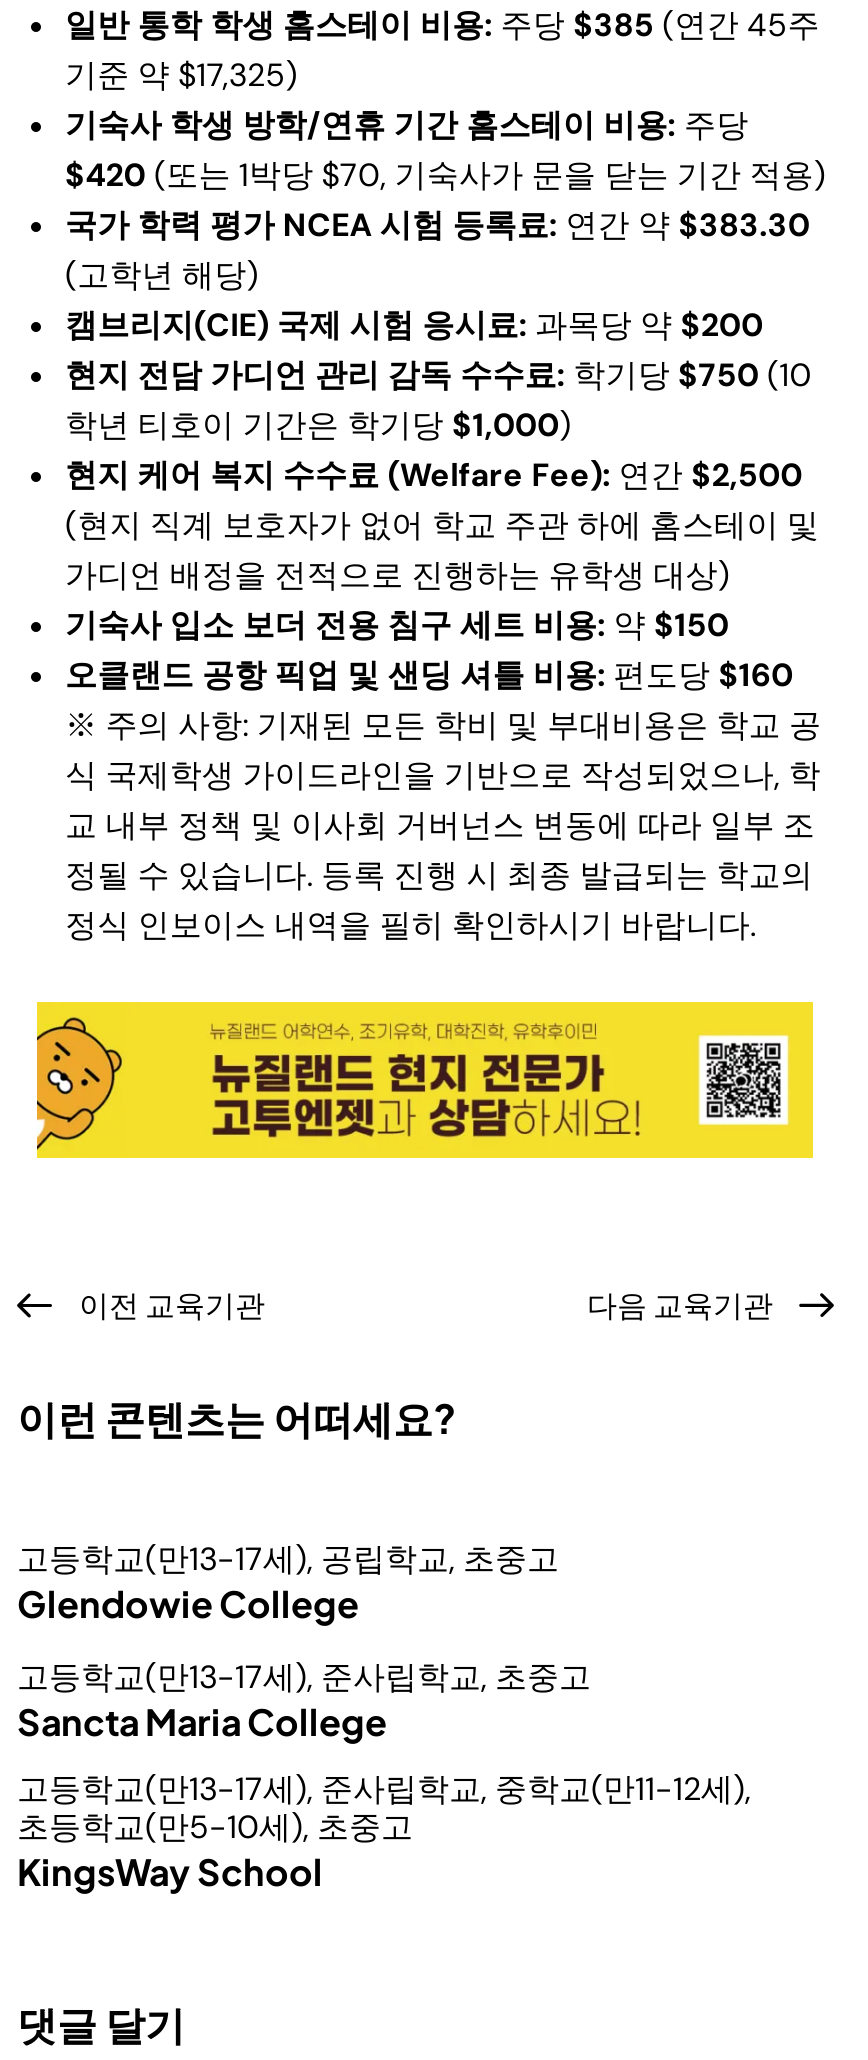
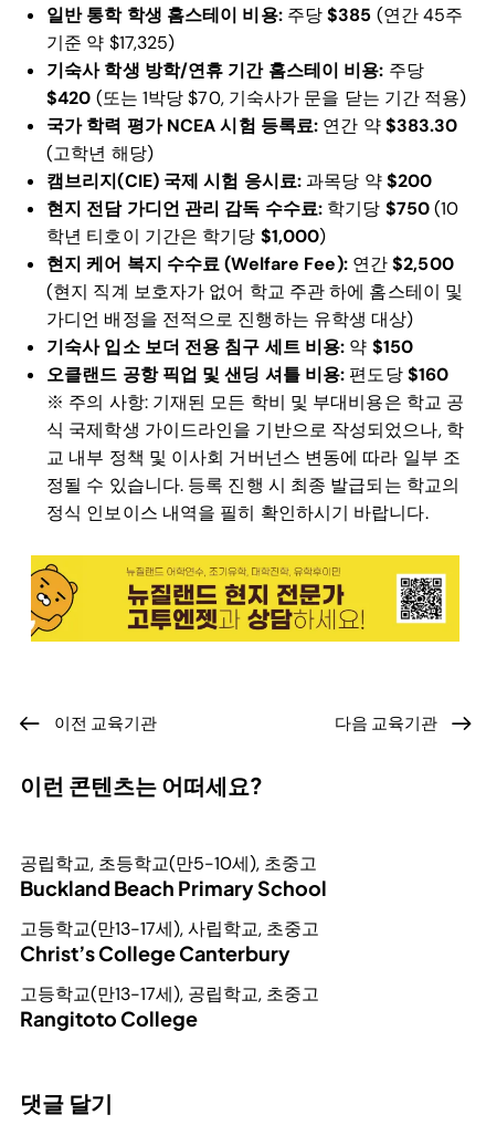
none -> [20,851,327,965] 공립학교, 초등학교(만5-10세), 초중고 | Buckland Beach Primary School | 고등학교(만13-17세), 사립학교, 초중고 | Christ’s College Canterbury
moved [17,1539,559,1581] -> [20,982,319,1005]: 고등학교(만13-17세), 공립학교, 초중고
[17,1581,751,1895] Glendowie College | 고등학교(만13-17세), 준사립학교, 초중고 | Sancta Maria College | 고등학교(만13-17세), 준사립학교, 중학교(만11-12세), | 초등학교(만5-10세), 초중고 | KingsWay School -> [20,1005,198,1030] Rangitoto College

